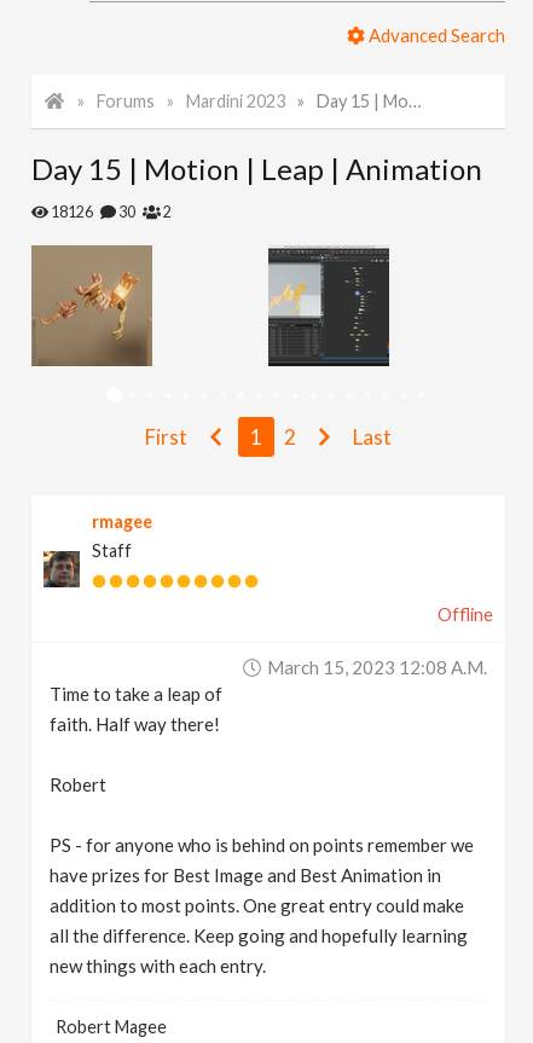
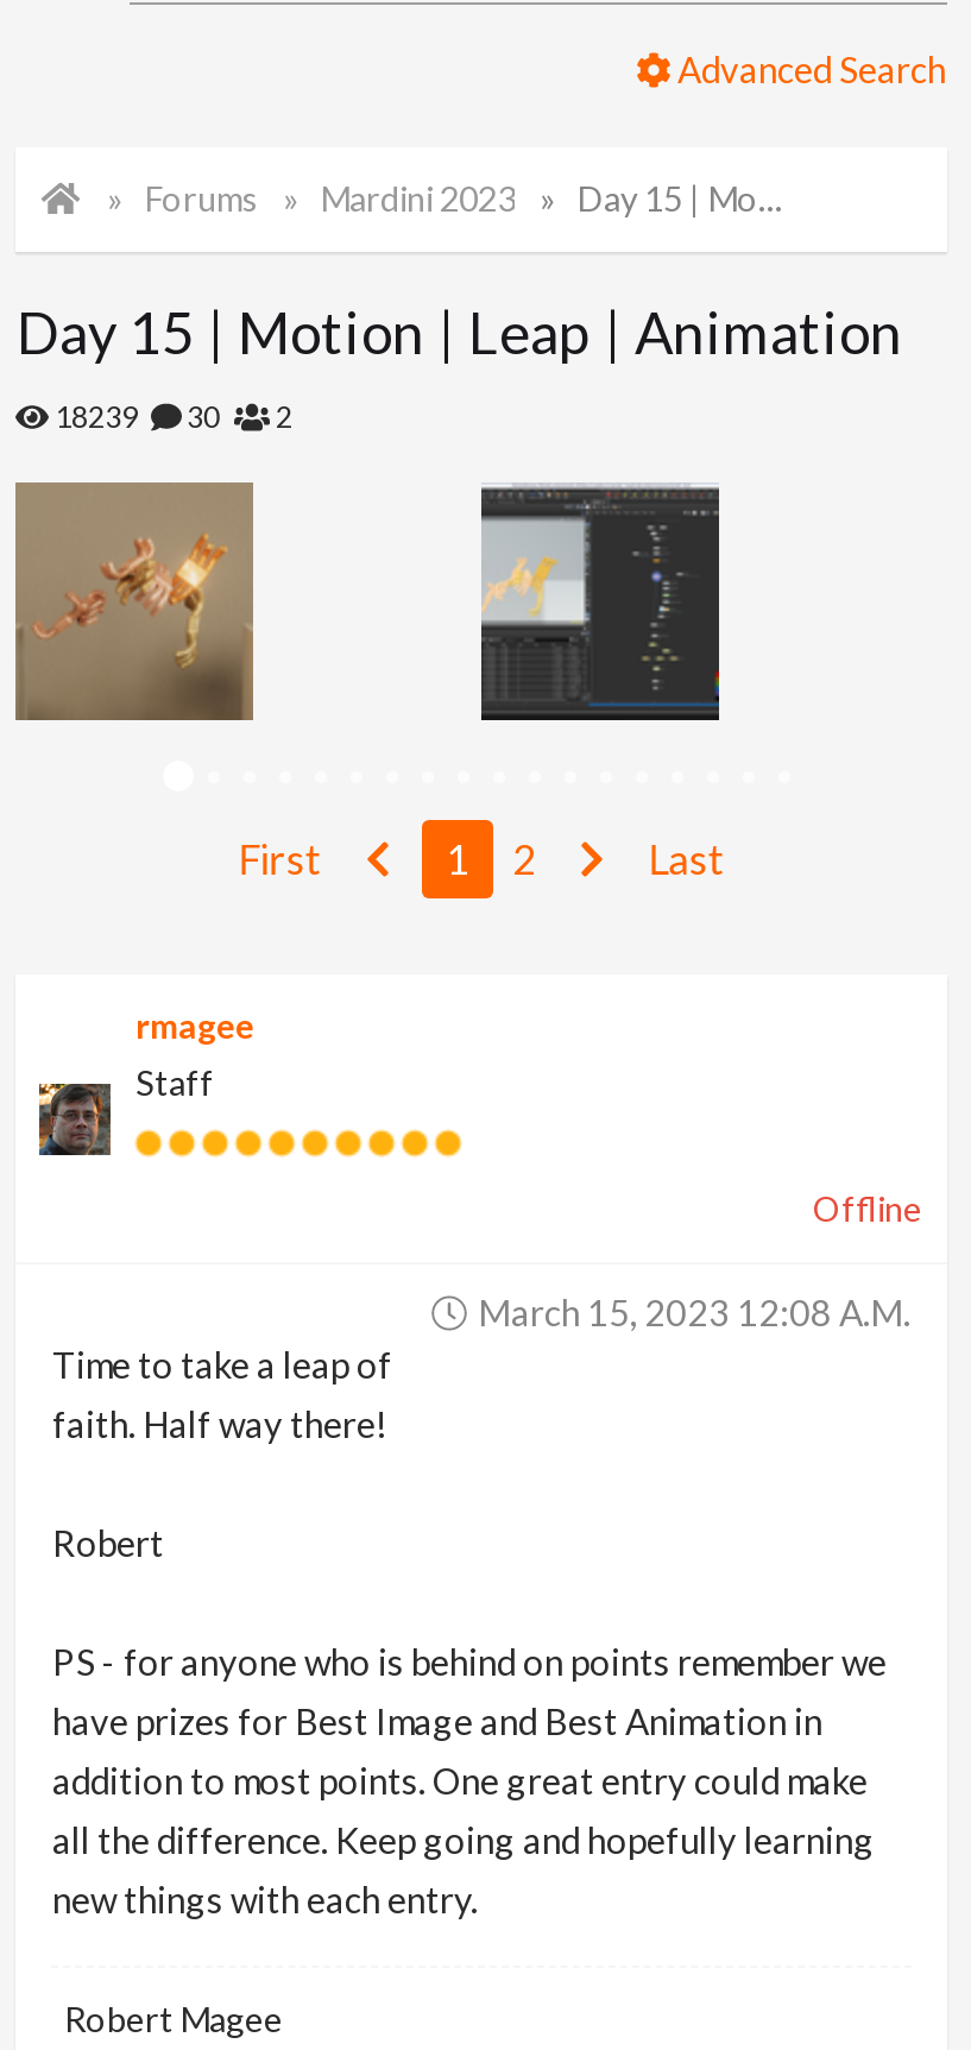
[49,203,172,221] 18126 30 2 -> [50,399,292,435] 18239 30 2

